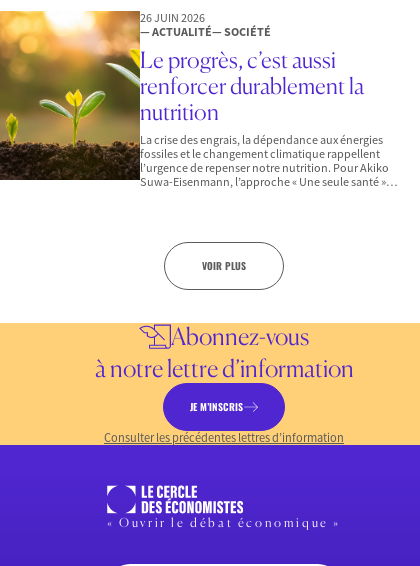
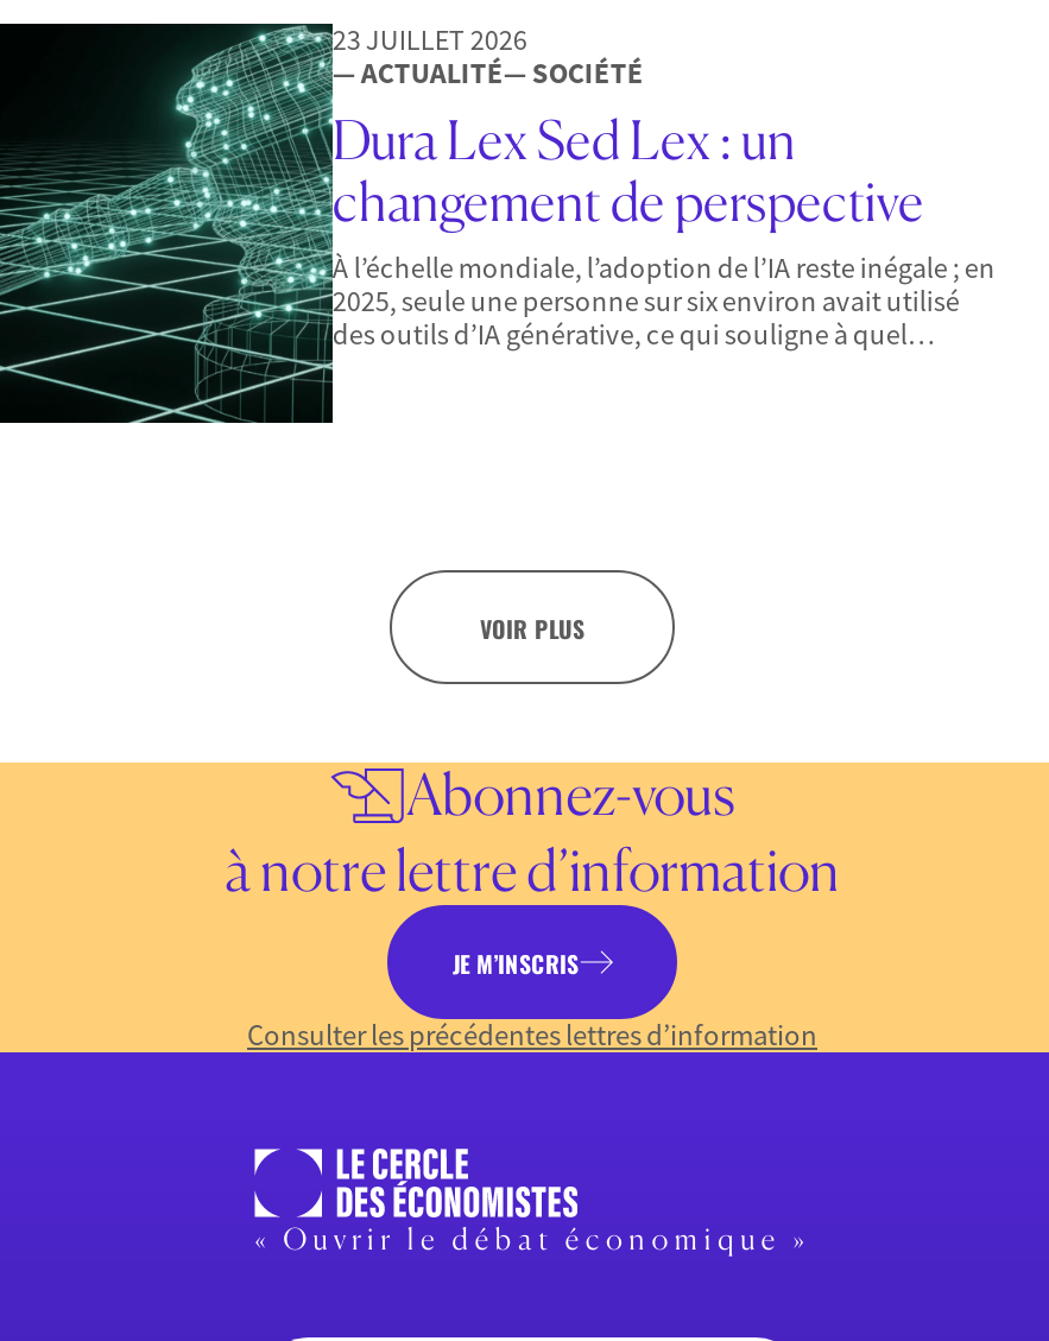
[3,10,205,181] [image] | 26 JUIN 2026 -> [7,20,527,426] [image] | 23 JUILLET 2026
[140,46,398,189] Le progrès, c’est aussi | renforcer durablement la | nutrition | La crise des engrais, la dépendance aux énergies | fossiles et le changement climatique rappellent | l’urgence de repenser notre nutrition. Pour Akiko | Suwa-Eisenmann, l’approche « Une seule santé »… -> [332,106,995,350] Dura Lex Sed Lex : un | changement de perspective | À l’échelle mondiale, l’adoption de l’IA reste inégale ; en | 2025, seule une personne sur six environ avait utilisé | des outils d’IA générative, ce qui souligne à quel…

